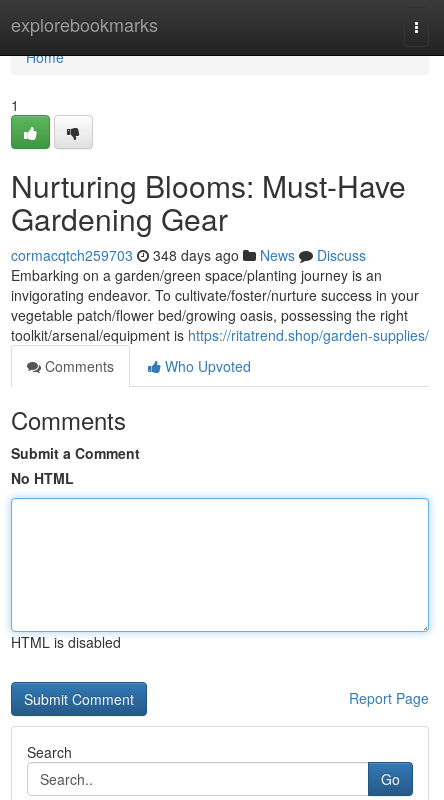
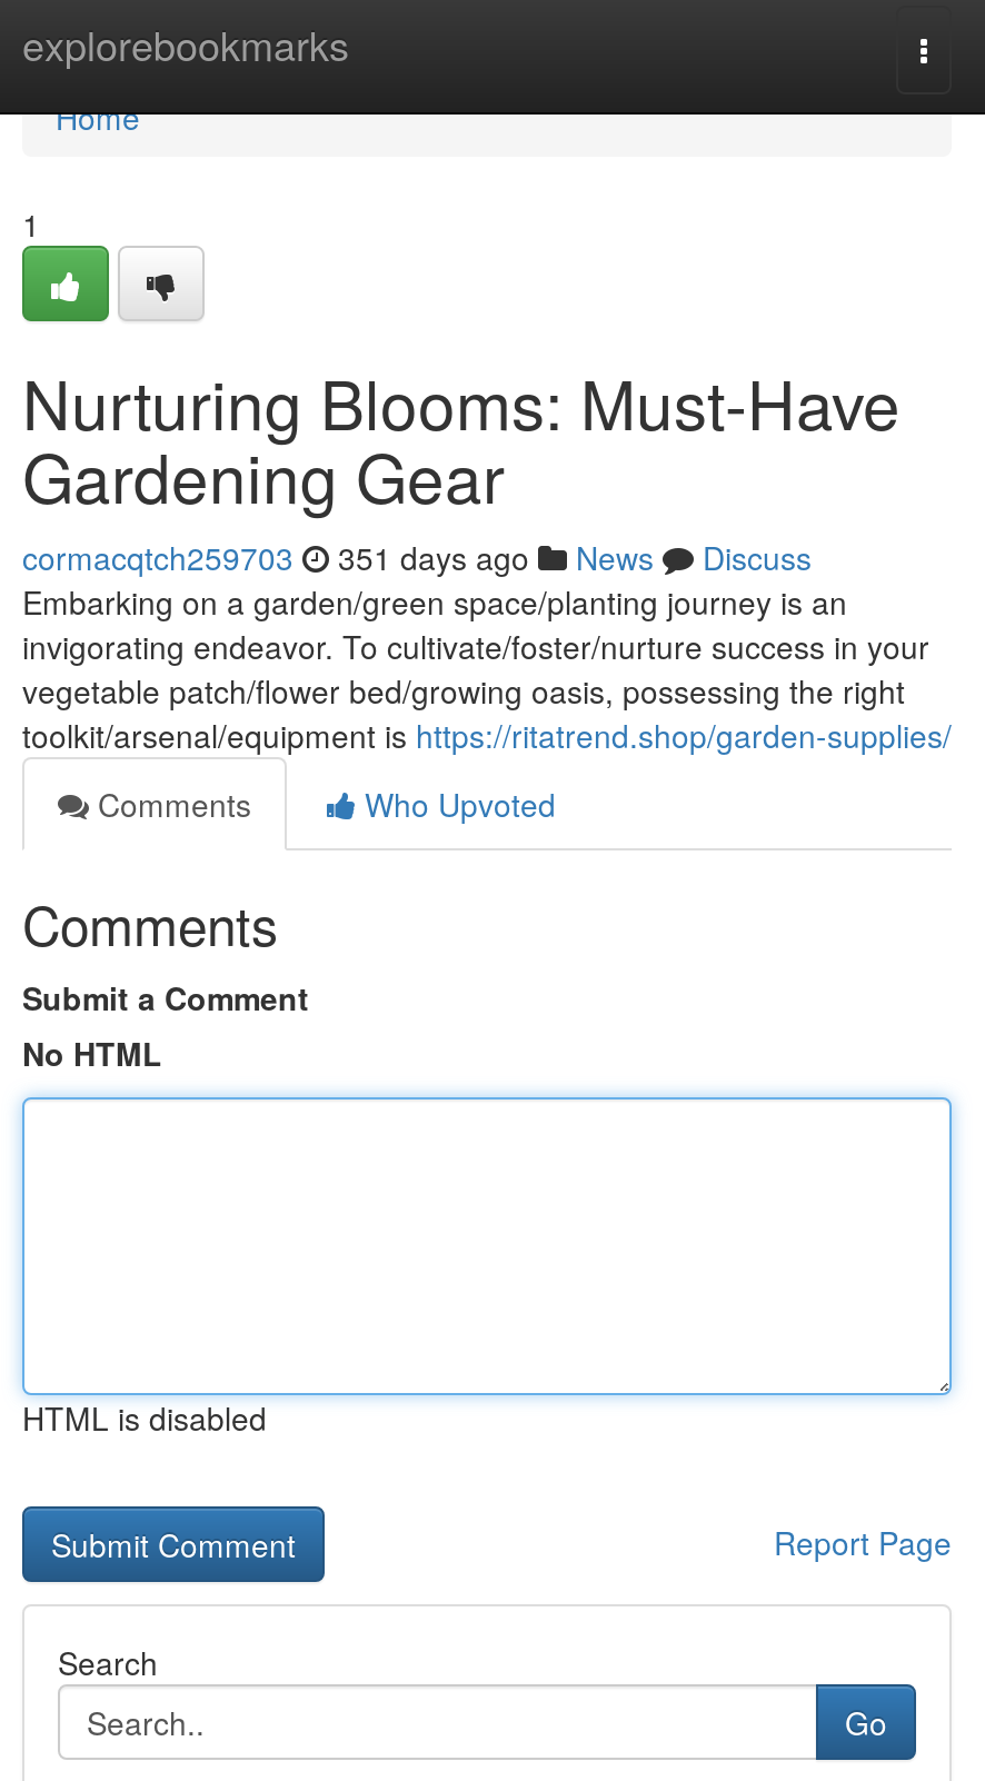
[11,245,366,265] cormacqtch259703 348 days ago News Discuss -> [22,535,812,579] cormacqtch259703 351 days ago News Discuss

